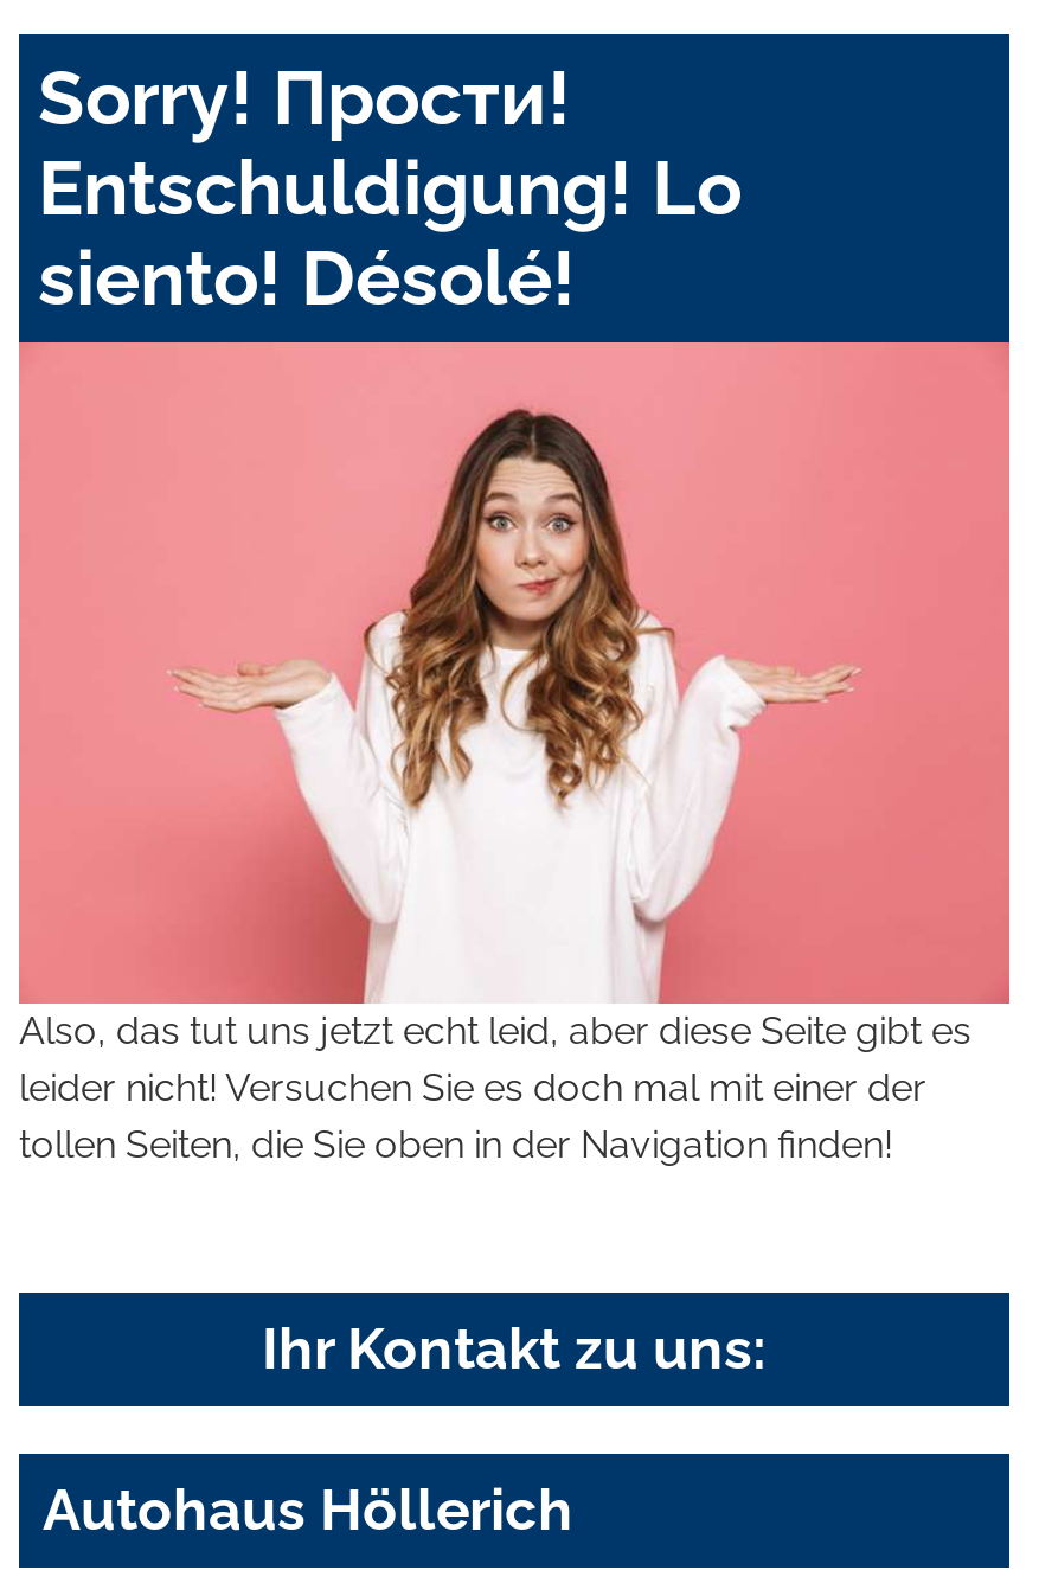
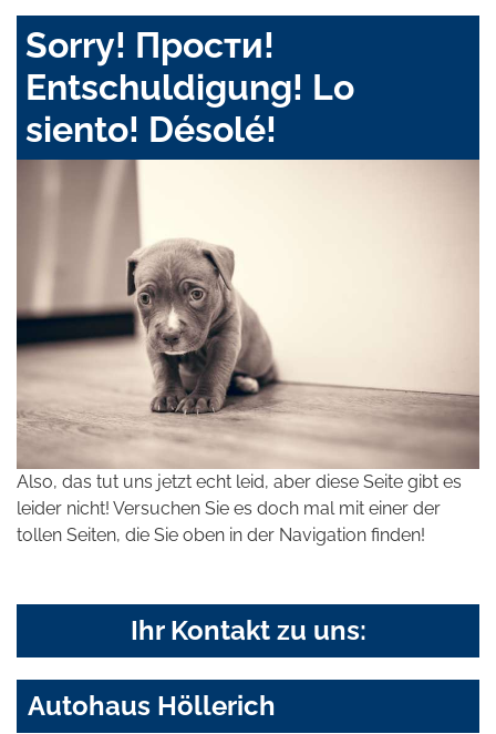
[19,342,1012,1004] [image] -> [15,160,480,469] [image]

